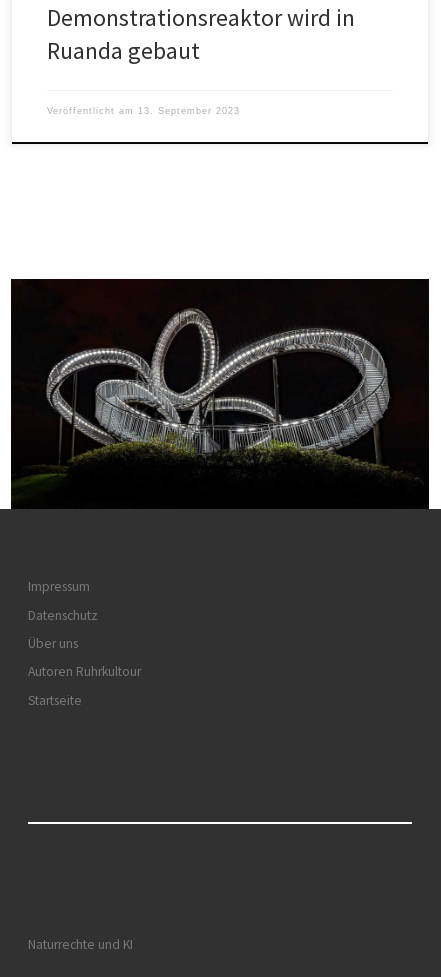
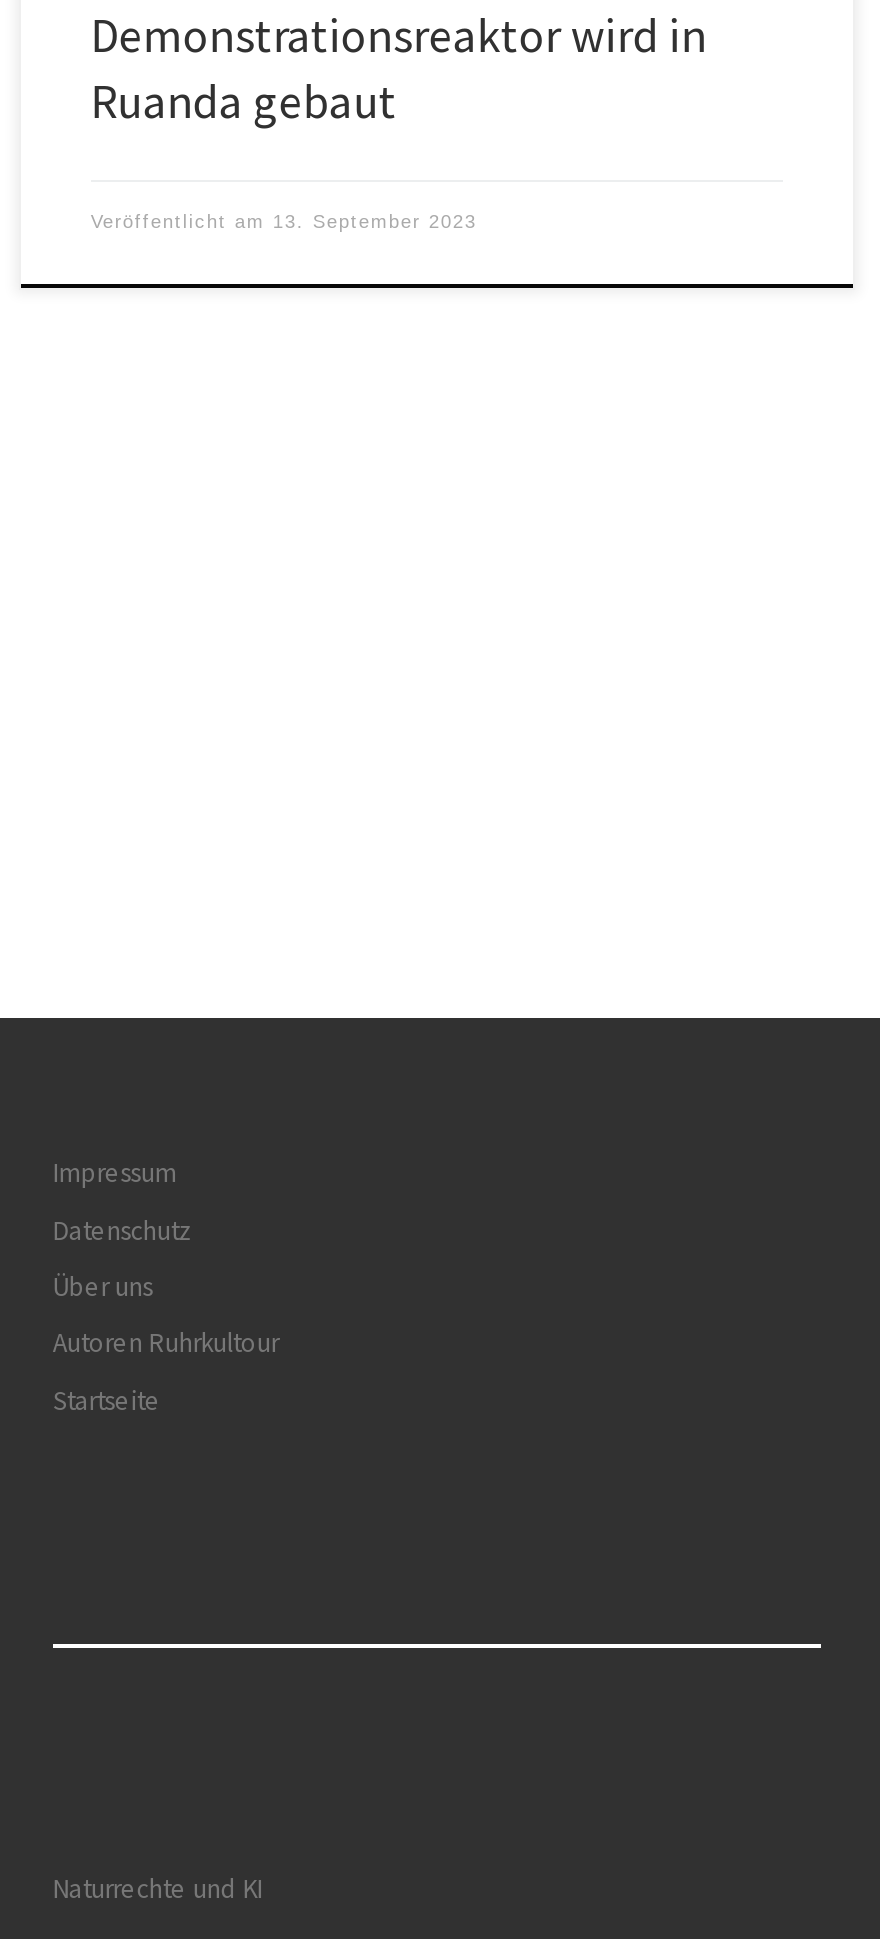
[10,278,430,509] [image] -> none

